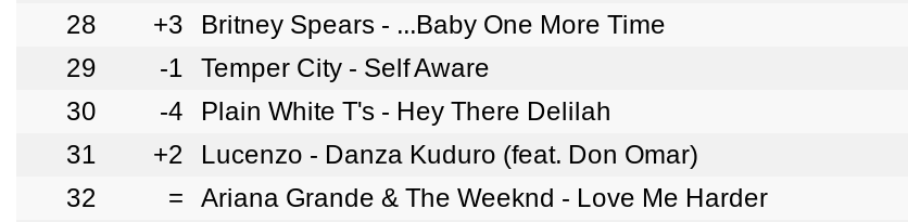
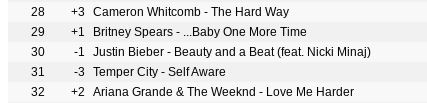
[153,10,666,40] +3 Britney Spears - ...Baby One More Time -> [71,5,289,19] +3 Cameron Whitcomb - The Hard Way
[160,53,490,83] -1 Temper City - Self Aware -> [71,25,307,39] +1 Britney Spears - ...Baby One More Time
[160,96,611,127] -4 Plain White T's - Hey There Delilah -> [74,45,371,59] -1 Justin Bieber - Beauty and a Beat (feat. Nicki Minaj)
[153,140,698,170] +2 Lucenzo - Danza Kuduro (feat. Don Omar) -> [74,65,226,79] -3 Temper City - Self Aware
[168,183,768,213] = Ariana Grande & The Weeknd - Love Me Harder -> [71,85,354,99] +2 Ariana Grande & The Weeknd - Love Me Harder

